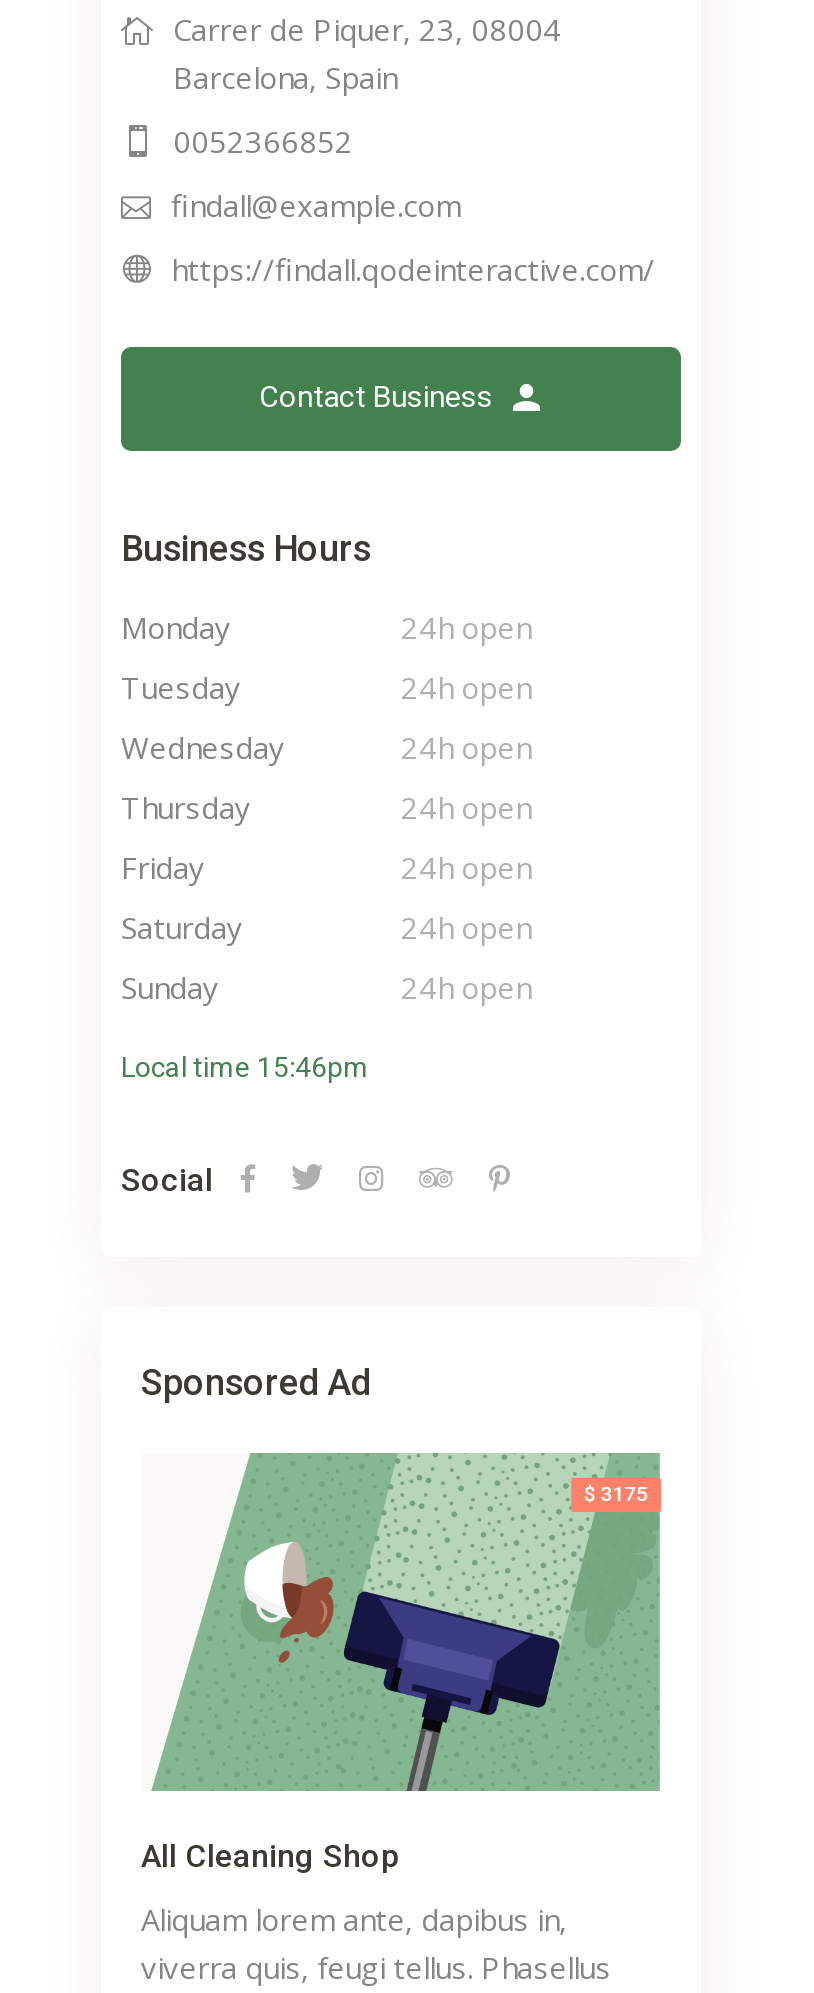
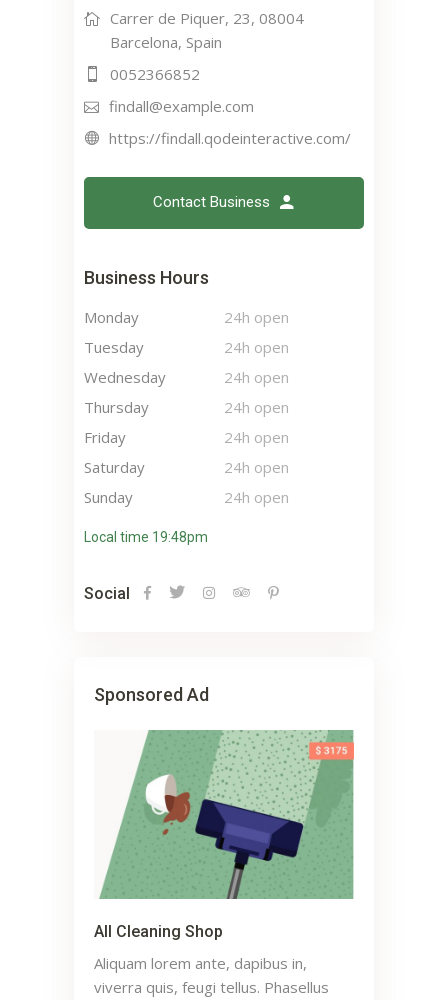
[121,1052,369,1084] Local time 15:46pm -> [84,529,208,545] Local time 19:48pm

